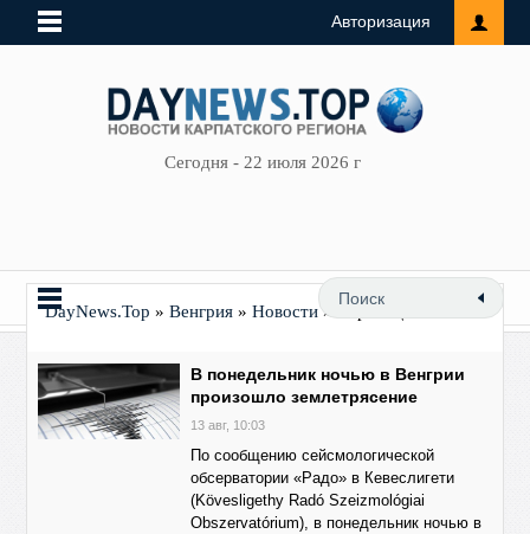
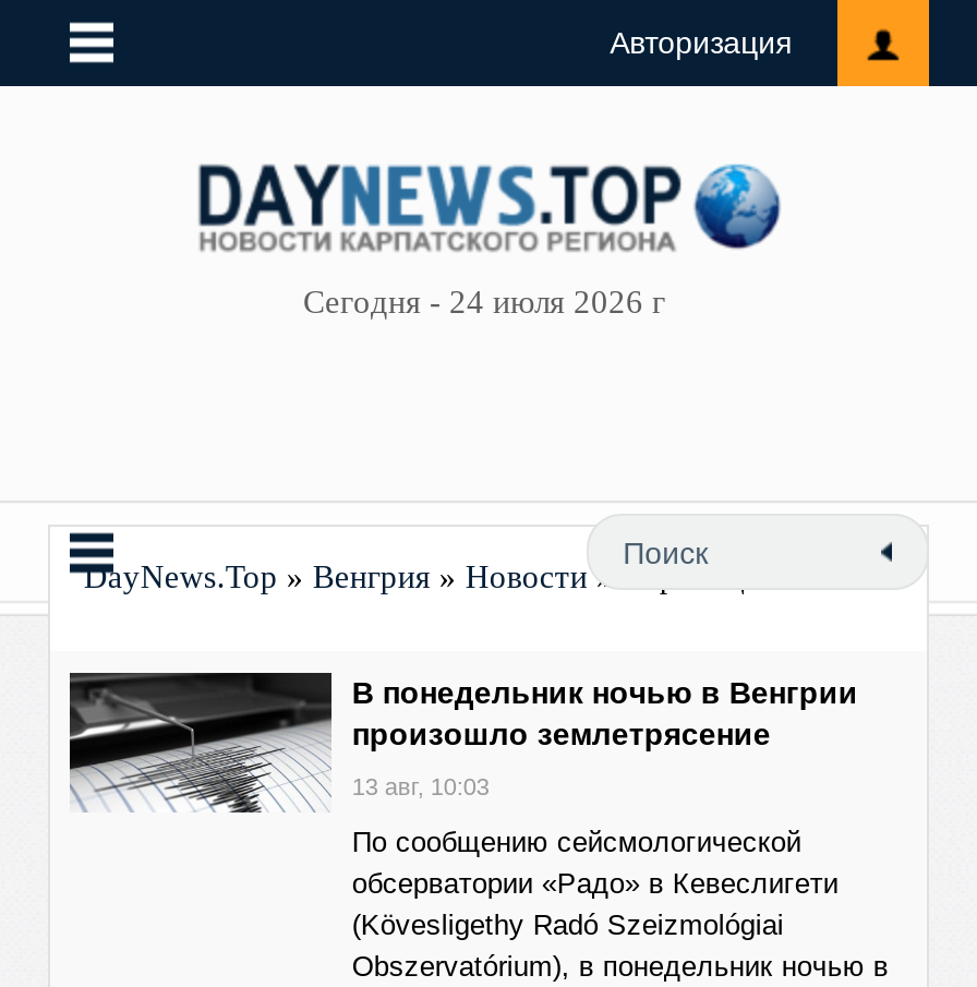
[164,153,366,172] Сегодня - 22 июля 2026 г -> [303,285,674,320] Сегодня - 24 июля 2026 г

